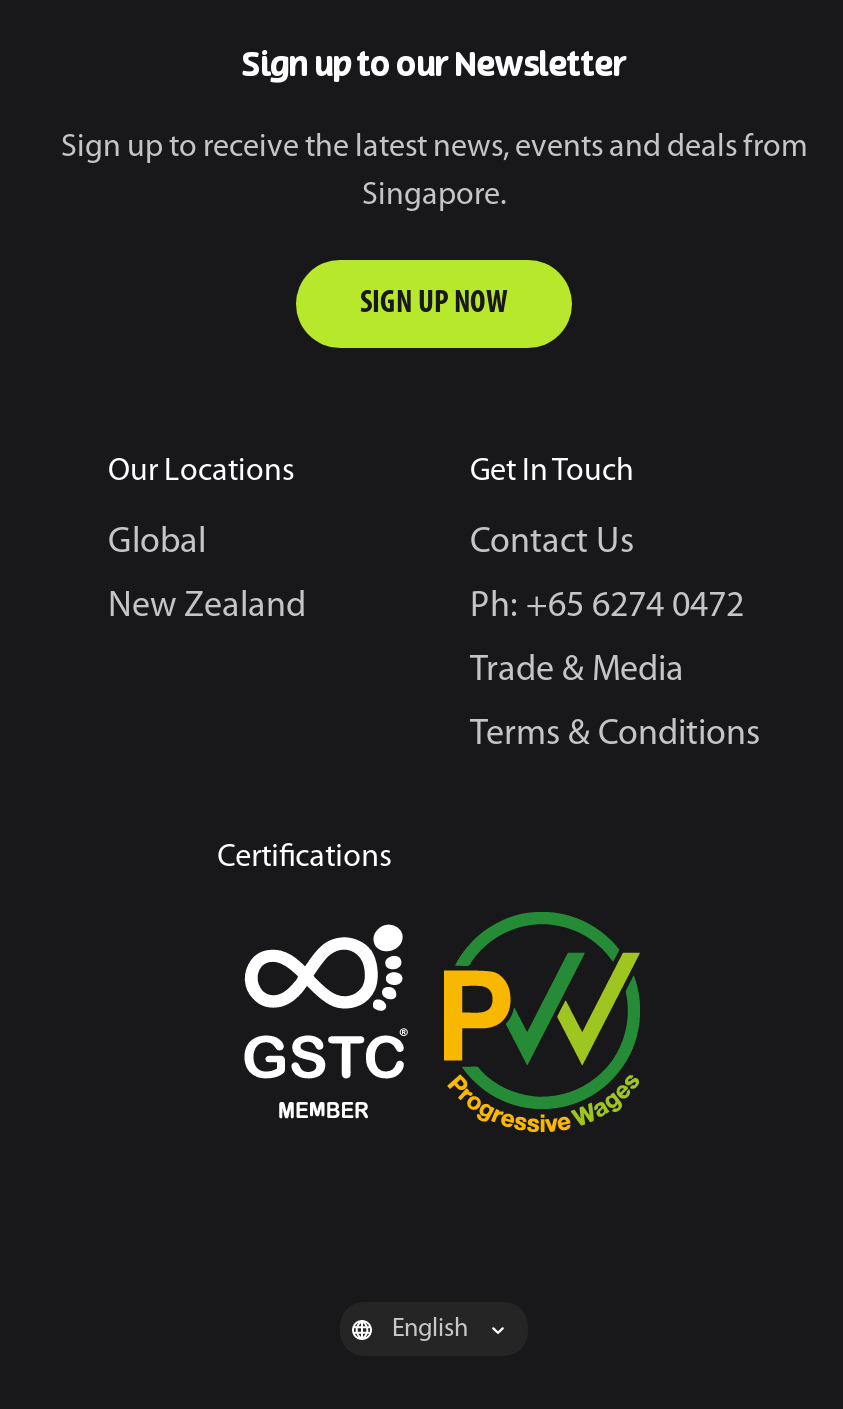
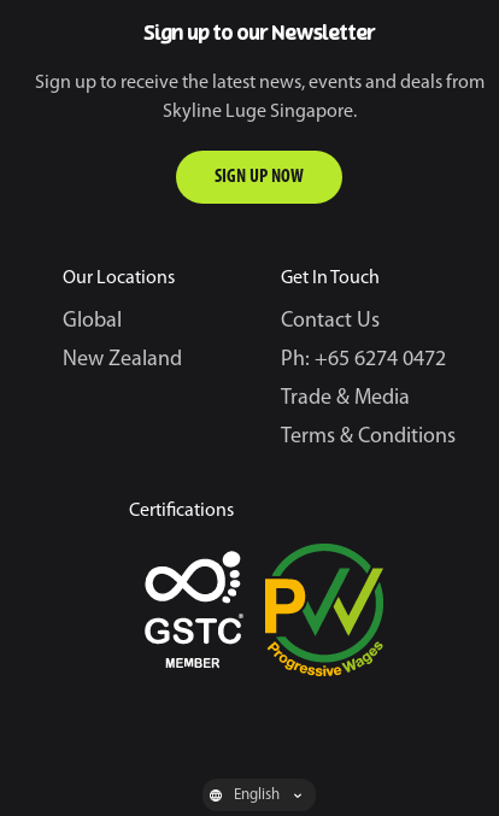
[362,180,506,212] Singapore. -> [162,102,356,122] Skyline Luge Singapore.

